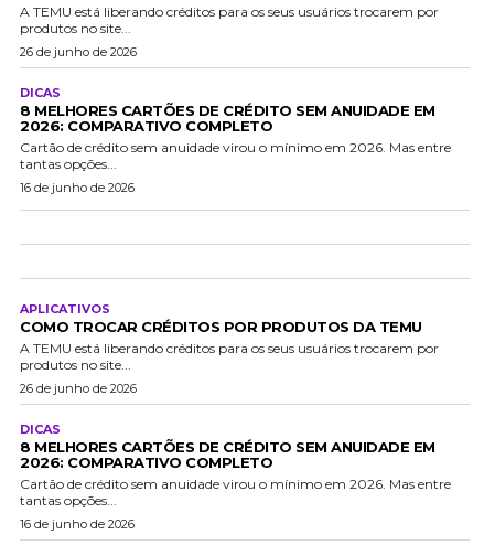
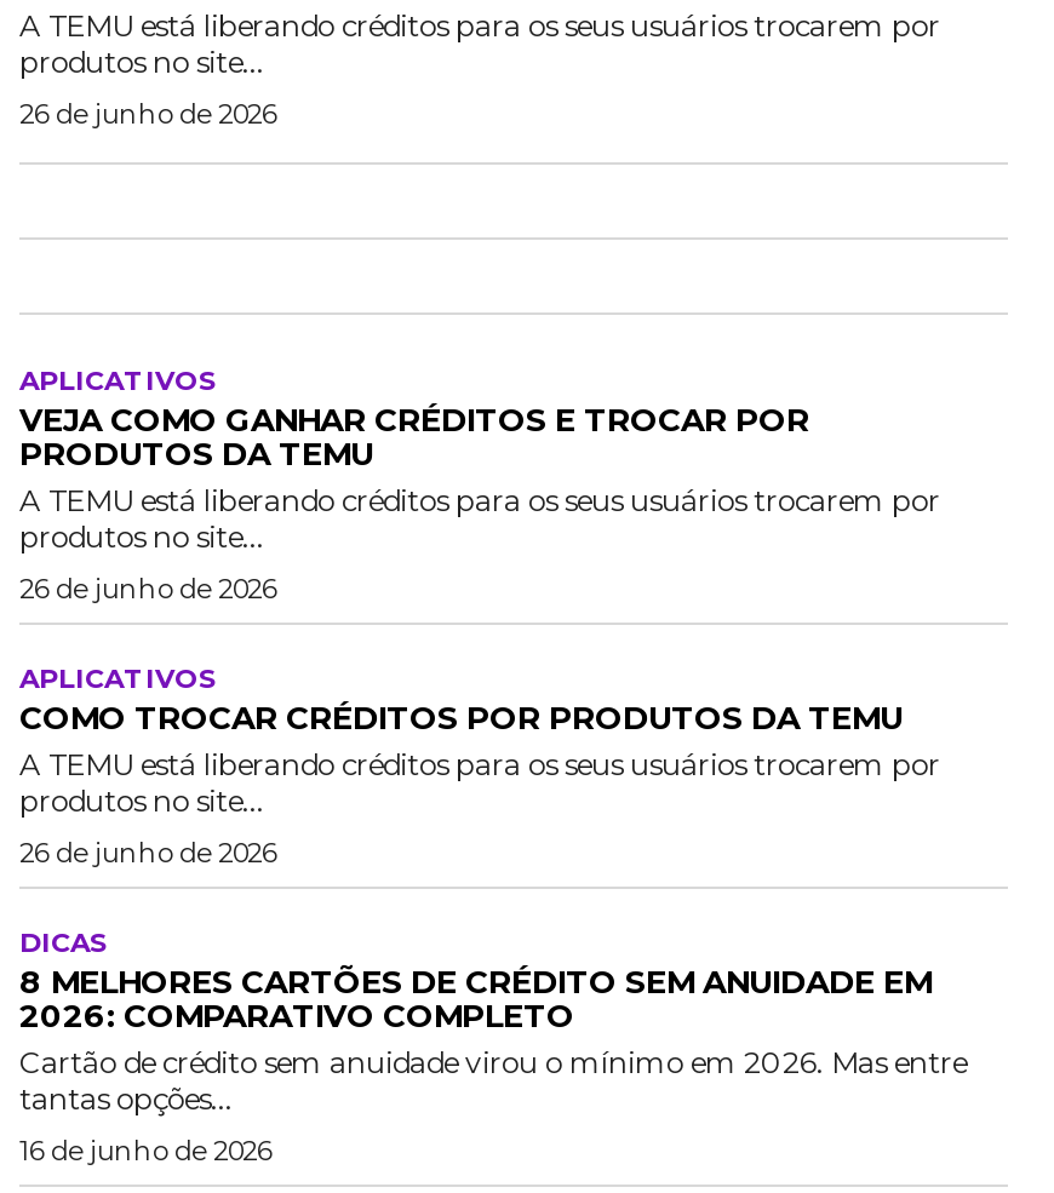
[20,85,451,172] DICAS | 8 MELHORES CARTÕES DE CRÉDITO SEM ANUIDADE EM | 2026: COMPARATIVO COMPLETO | Cartão de crédito sem anuidade virou o mínimo em 2026. Mas entre | tantas opções... -> [19,363,940,555] APLICATIVOS | VEJA COMO GANHAR CRÉDITOS E TROCAR POR | PRODUTOS DA TEMU | A TEMU está liberando créditos para os seus usuários trocarem por | produtos no site...
[20,180,135,195] 16 de junho de 2026 -> [19,572,276,606] 26 de junho de 2026

